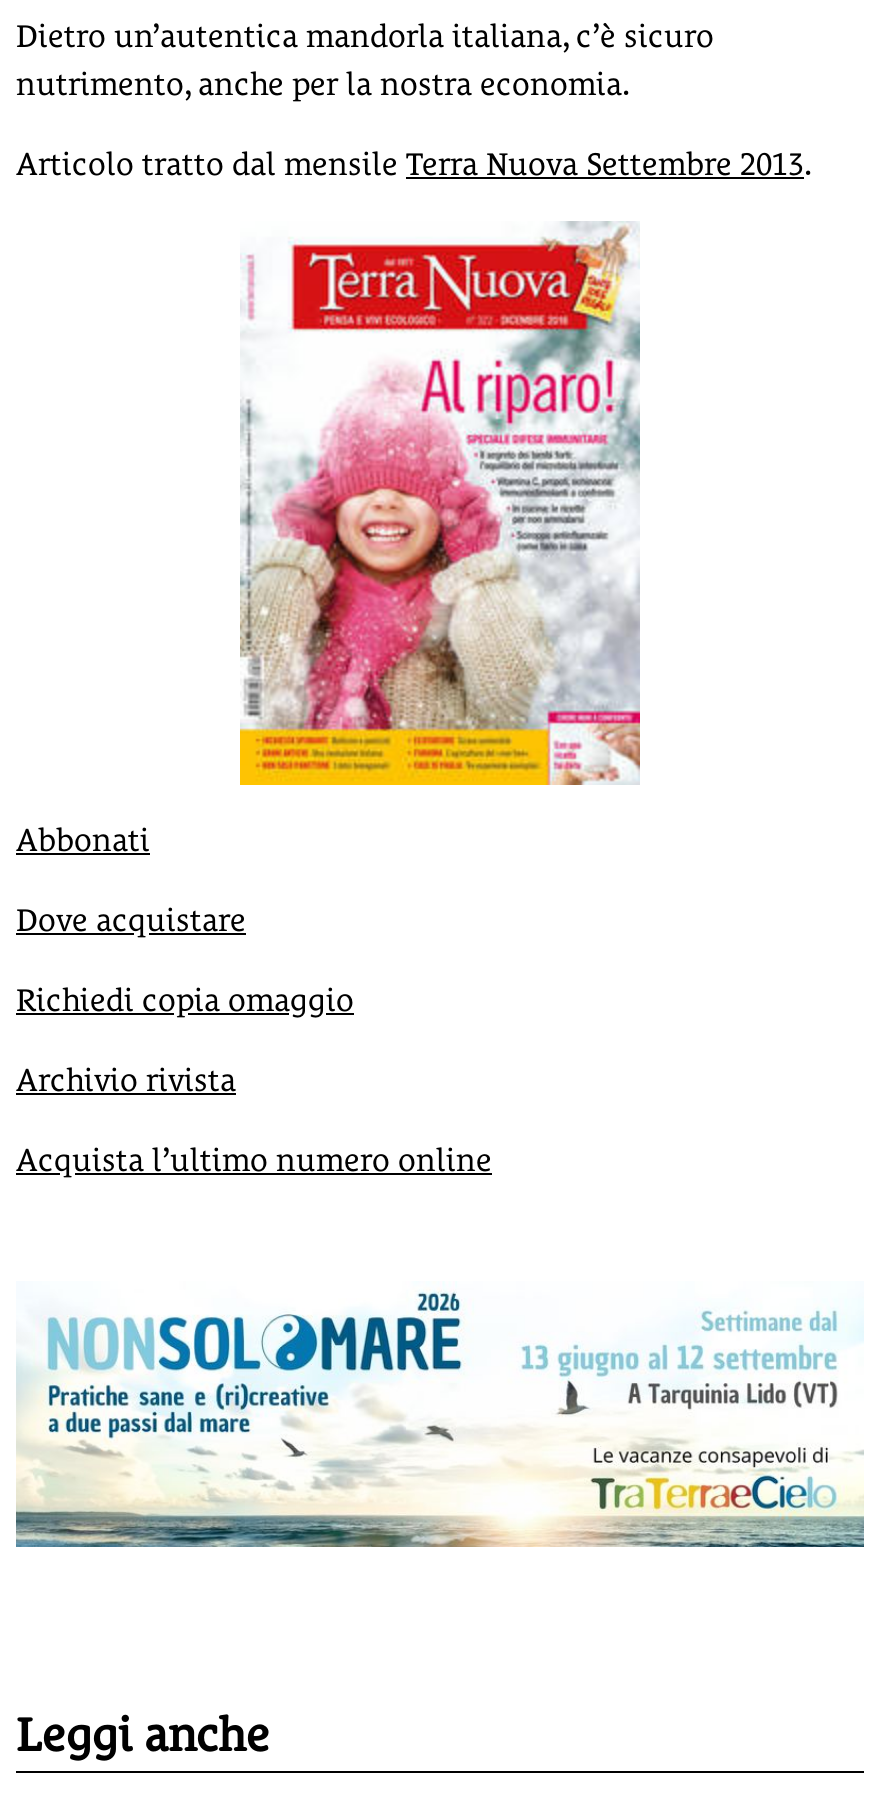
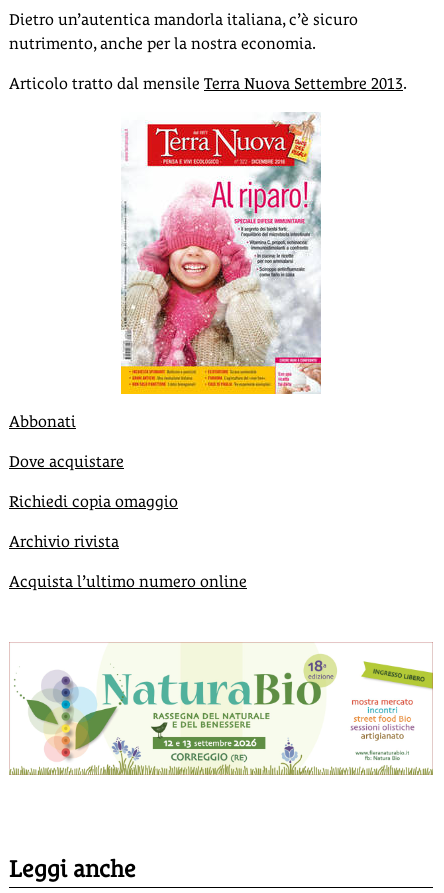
[14,1283,866,1549] [image] -> [9,642,434,776] [image]

